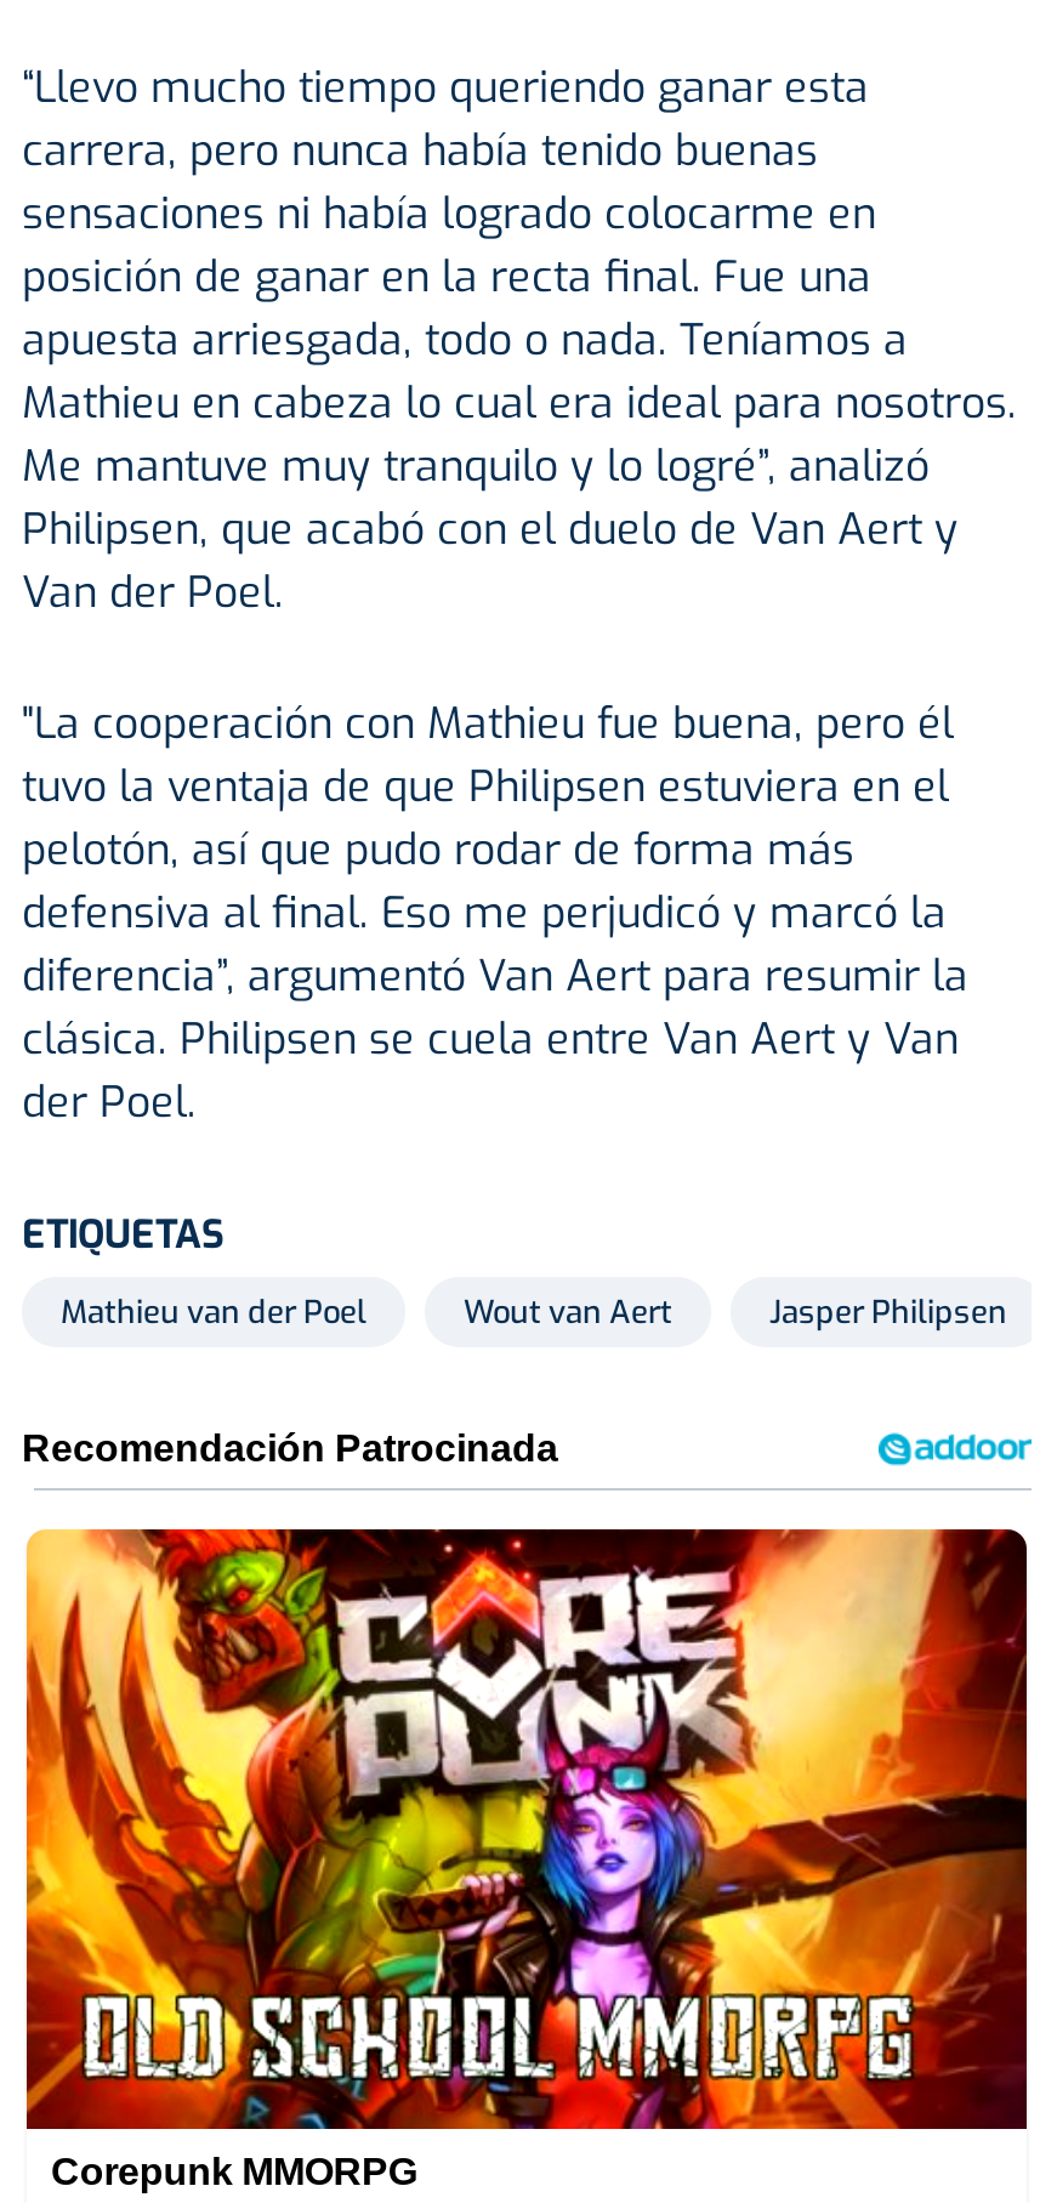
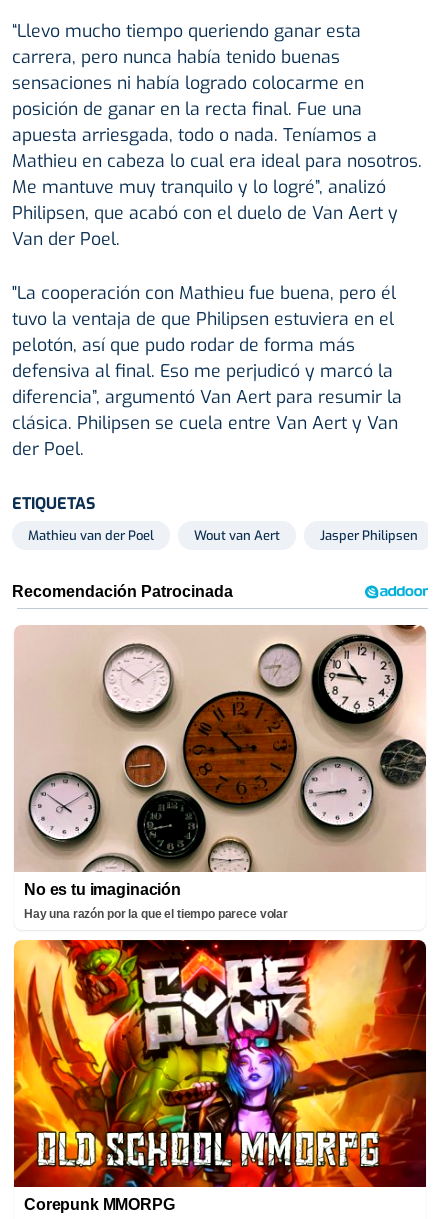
none -> [14,625,427,921] [image] | No es tu imaginación | Hay una razón por la que el tiempo parece volar

